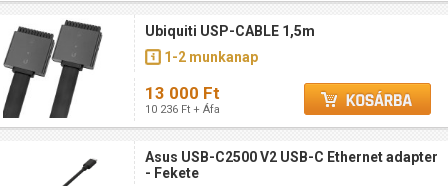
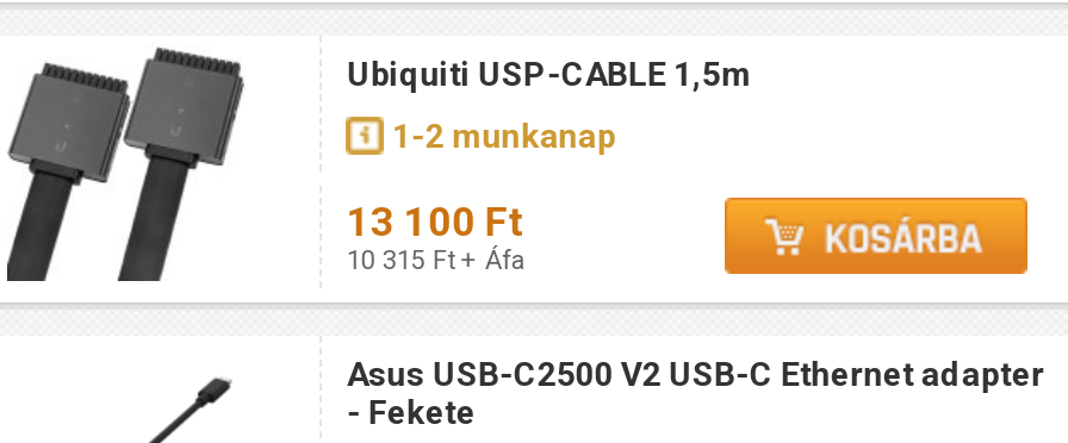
[145,83,220,103] 13 000 Ft -> [347,198,525,245] 13 100 Ft
[145,103,220,116] 10 236 Ft + Áfa -> [347,245,525,276] 10 315 Ft + Áfa

